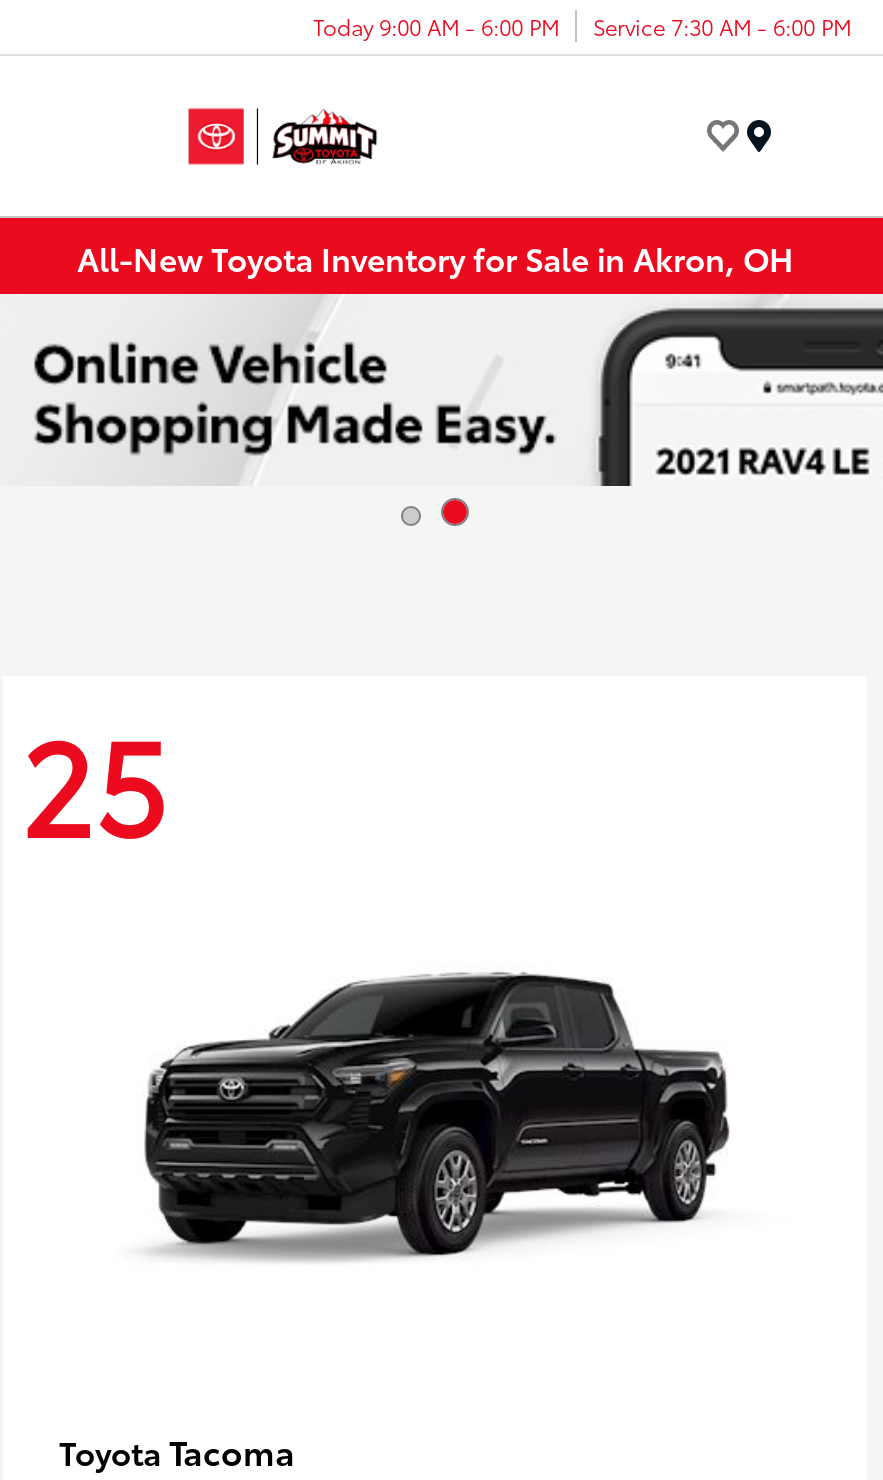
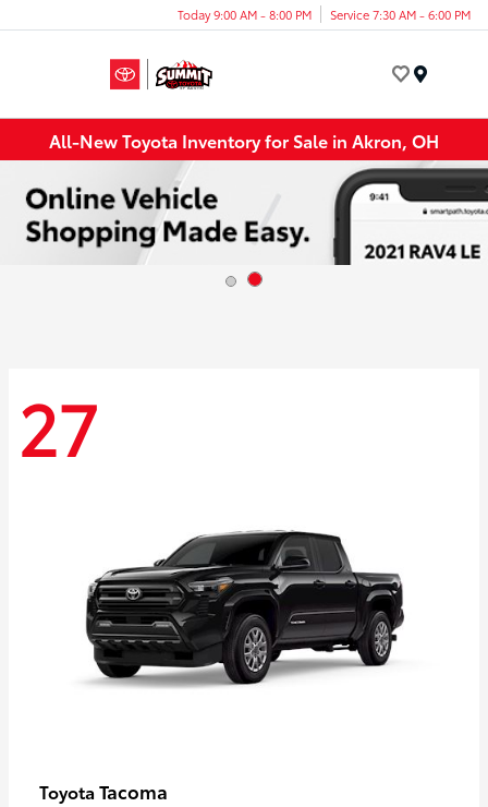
[313,9,851,41] Today 9:00 AM - 6:00 PM Service 7:30 AM - 6:00 PM -> [178,5,471,22] Today 9:00 AM - 8:00 PM Service 7:30 AM - 6:00 PM
[19,688,167,872] 25 -> [17,375,98,476] 27

